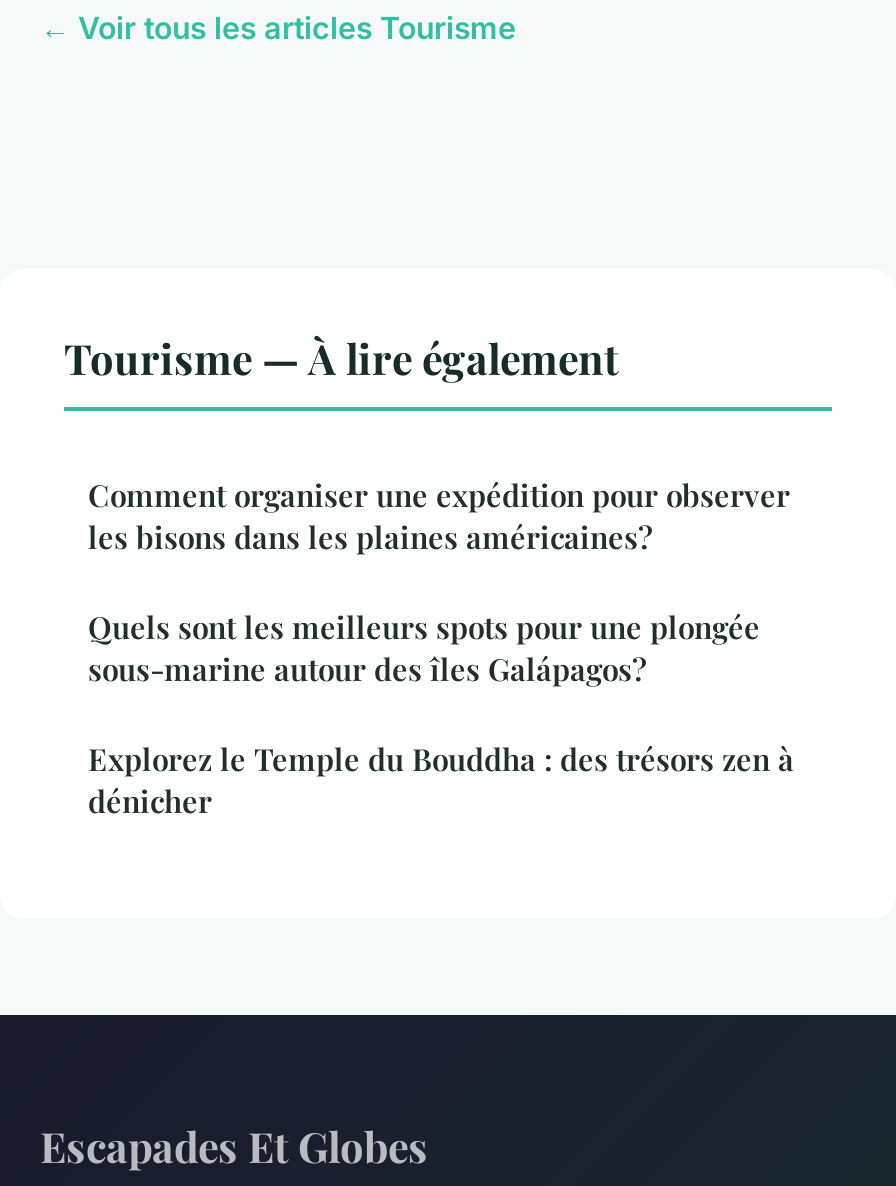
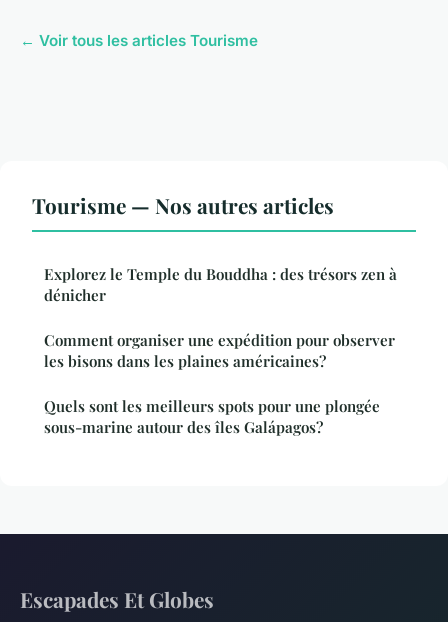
[64,329,618,385] Tourisme — À lire également -> [32,191,334,219] Tourisme — Nos autres articles
moved [88,475,790,689] -> [44,330,395,437]: Comment organiser une expédition pour observer | les bisons dans les plaines américaines? | Quels sont les meilleurs spots pour une plongée | sous-marine autour des îles Galápagos?
moved [88,739,794,821] -> [44,264,397,305]: Explorez le Temple du Bouddha : des trésors zen à | dénicher

